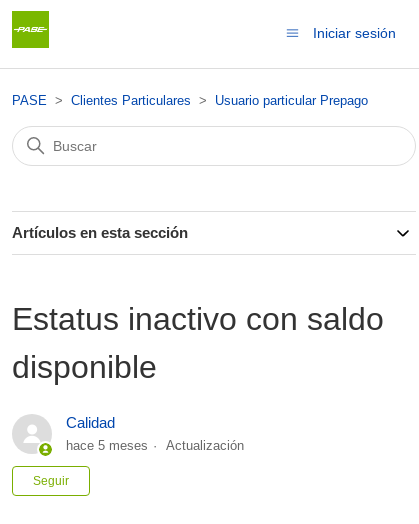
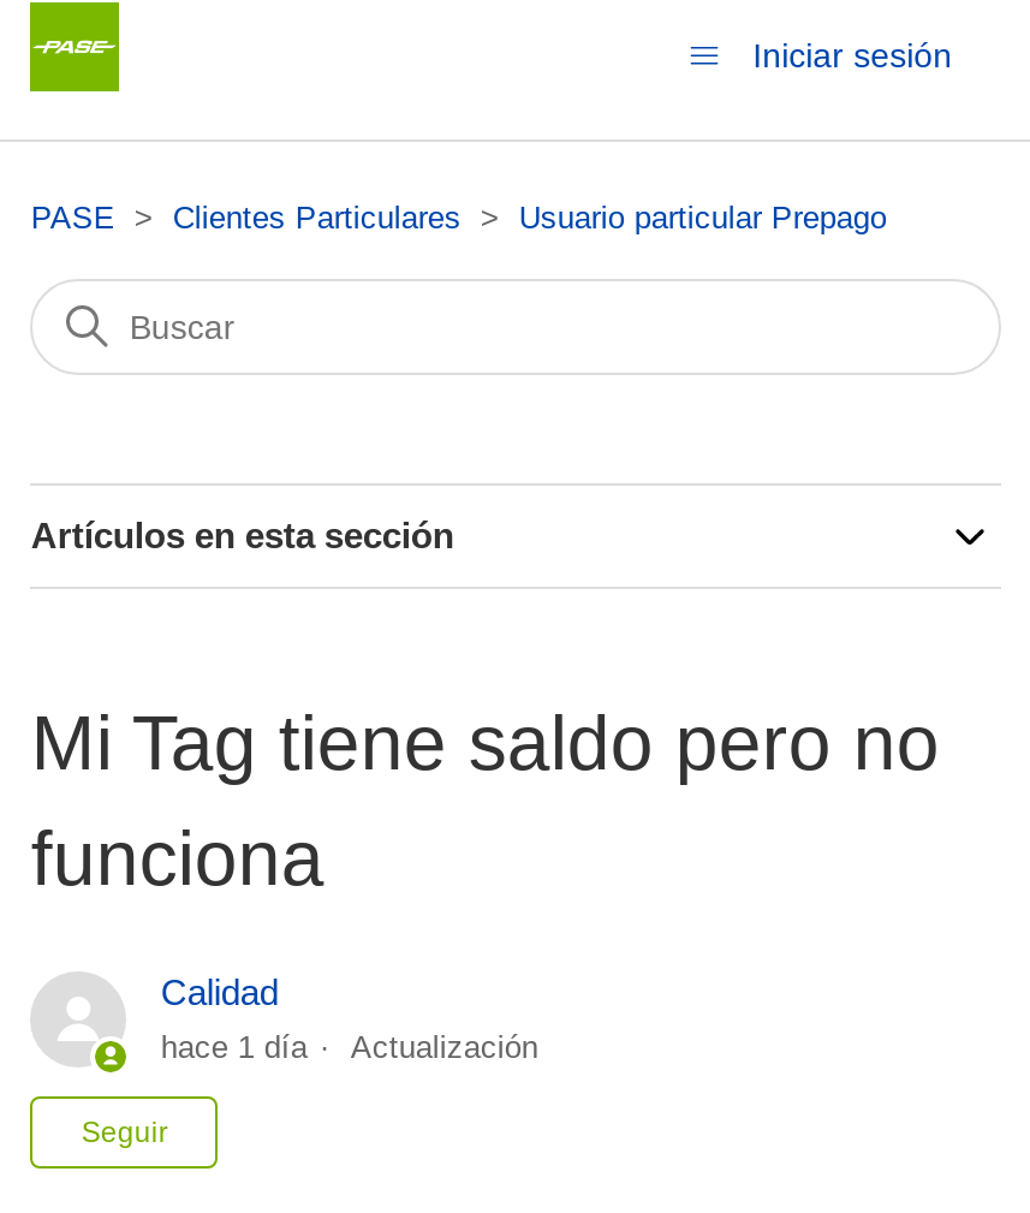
[12,301,384,385] Estatus inactivo con saldo | disponible -> [31,700,940,902] Mi Tag tiene saldo pero no | funciona
[66,438,244,453] hace 5 meses Actualización -> [161,1030,538,1066] hace 1 día Actualización

